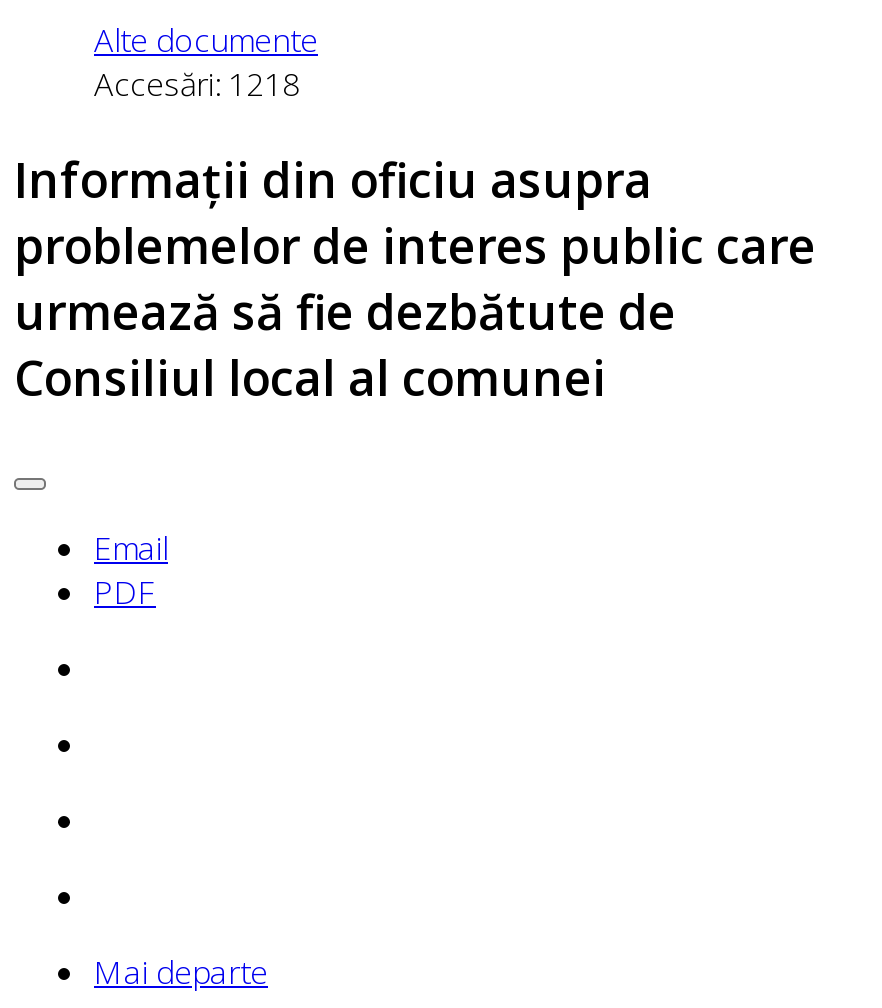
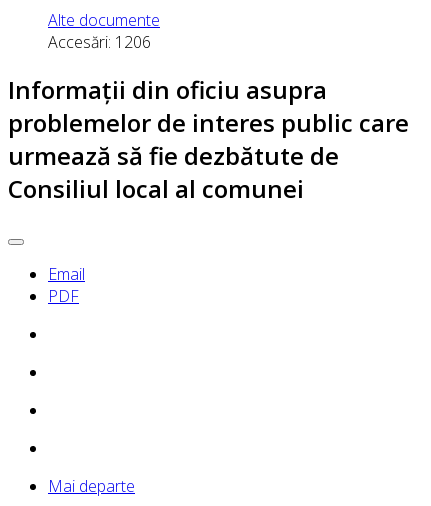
[94,62,300,106] Accesări: 1218 -> [48,31,151,53] Accesări: 1206

